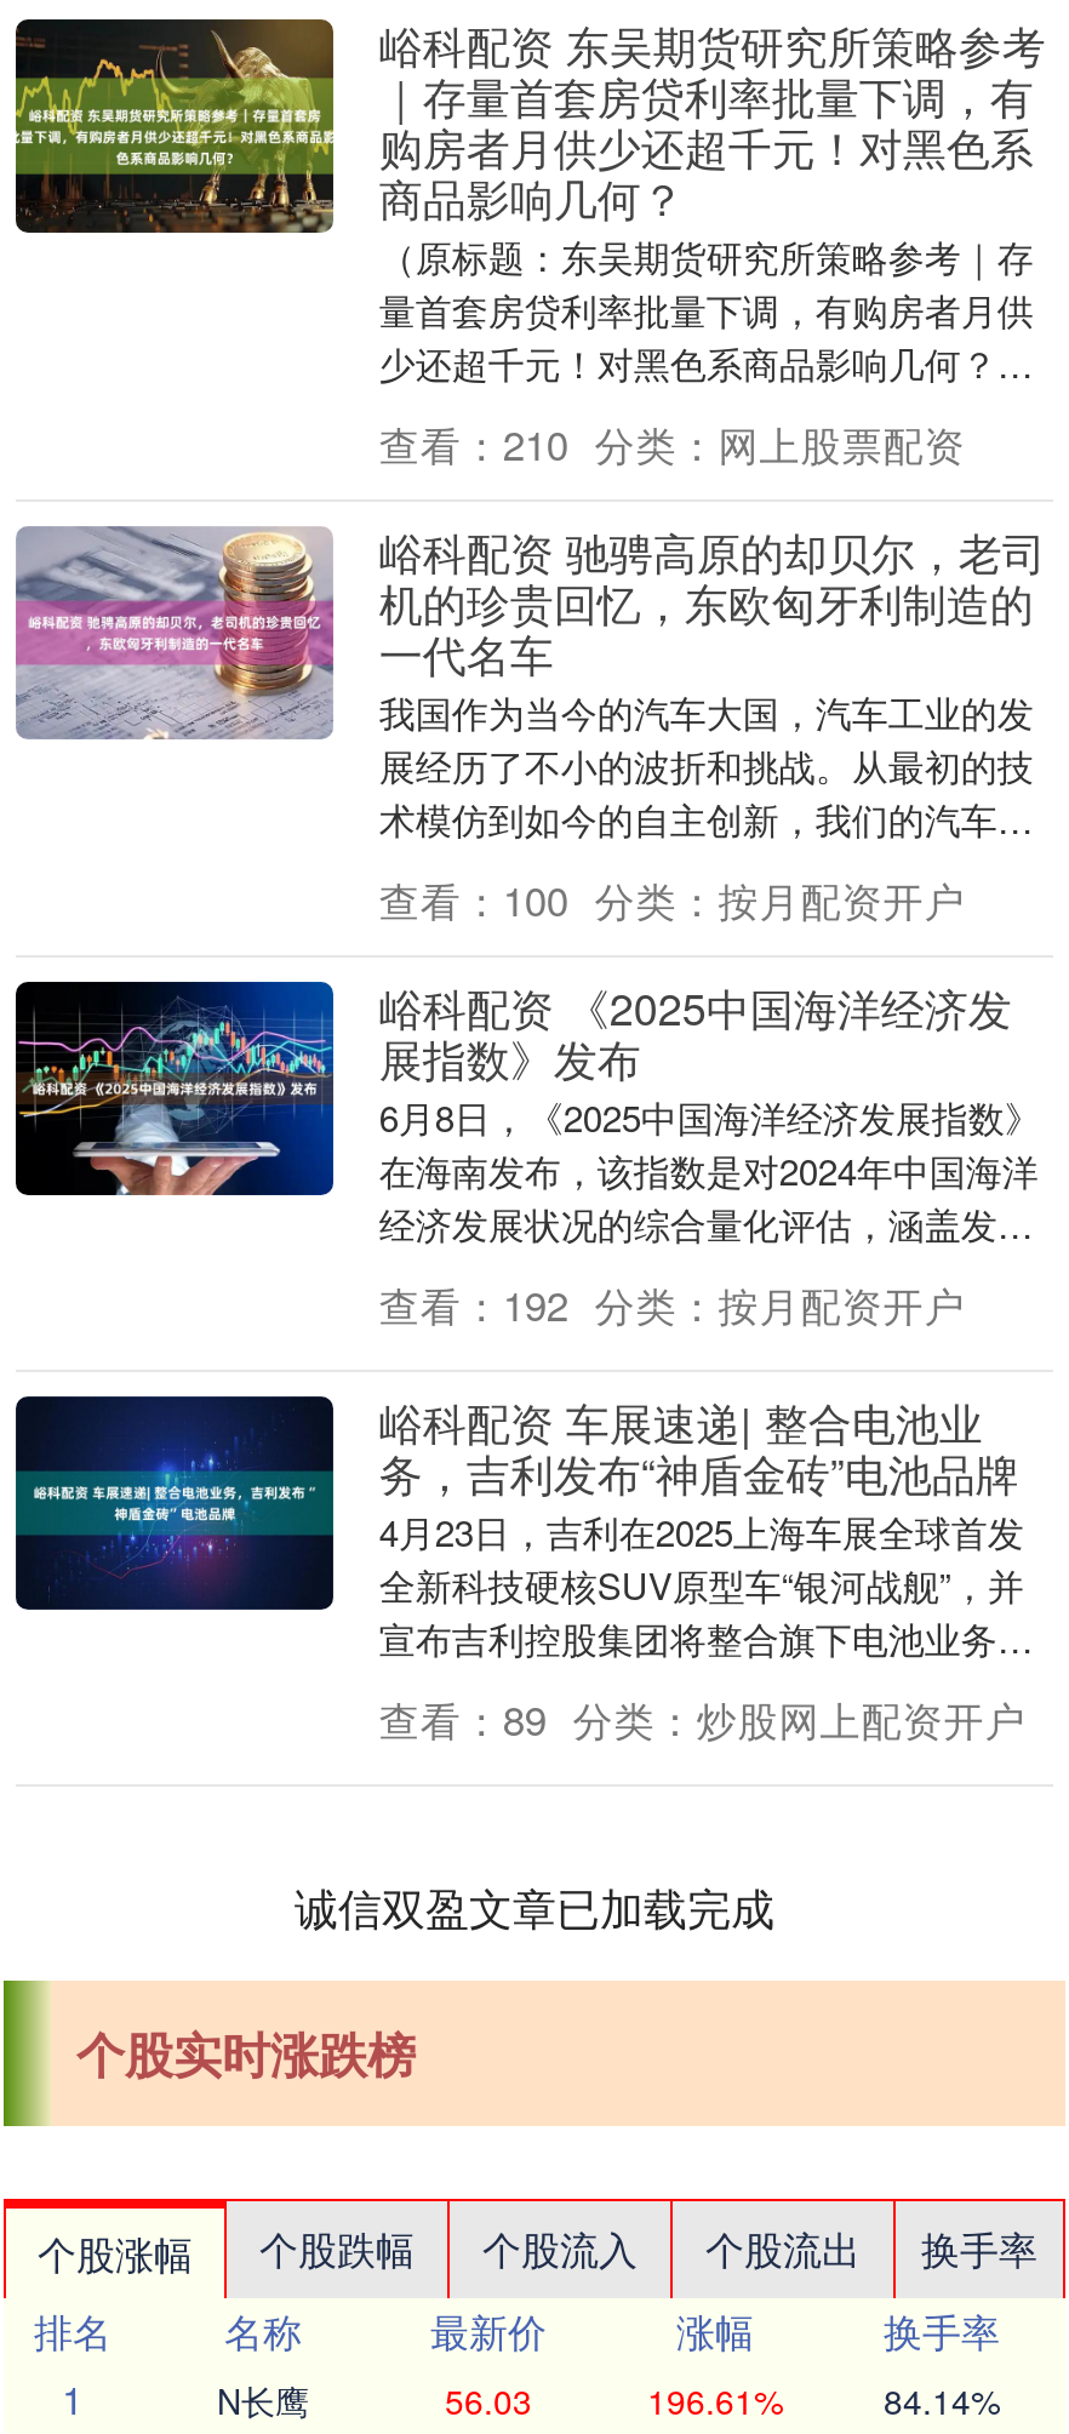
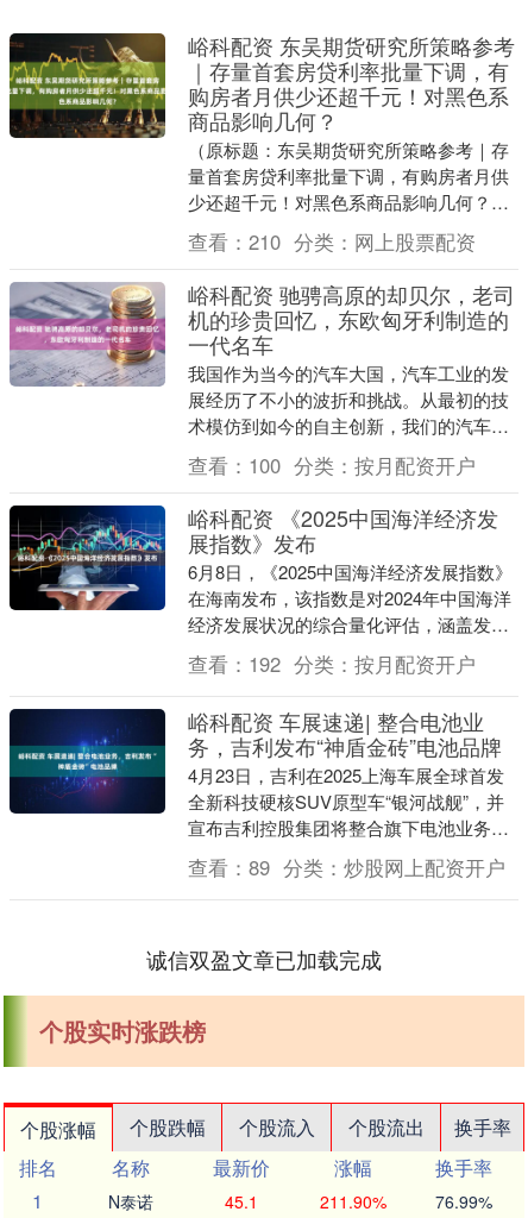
[217,2376,309,2424] N长鹰 -> [108,1189,153,1213] N泰诺
[445,2376,532,2424] 56.03 -> [225,1189,258,1213] 45.1
[647,2376,783,2424] 196.61% -> [319,1189,386,1213] 211.90%
[884,2376,1000,2424] 84.14% -> [435,1189,492,1213] 76.99%

